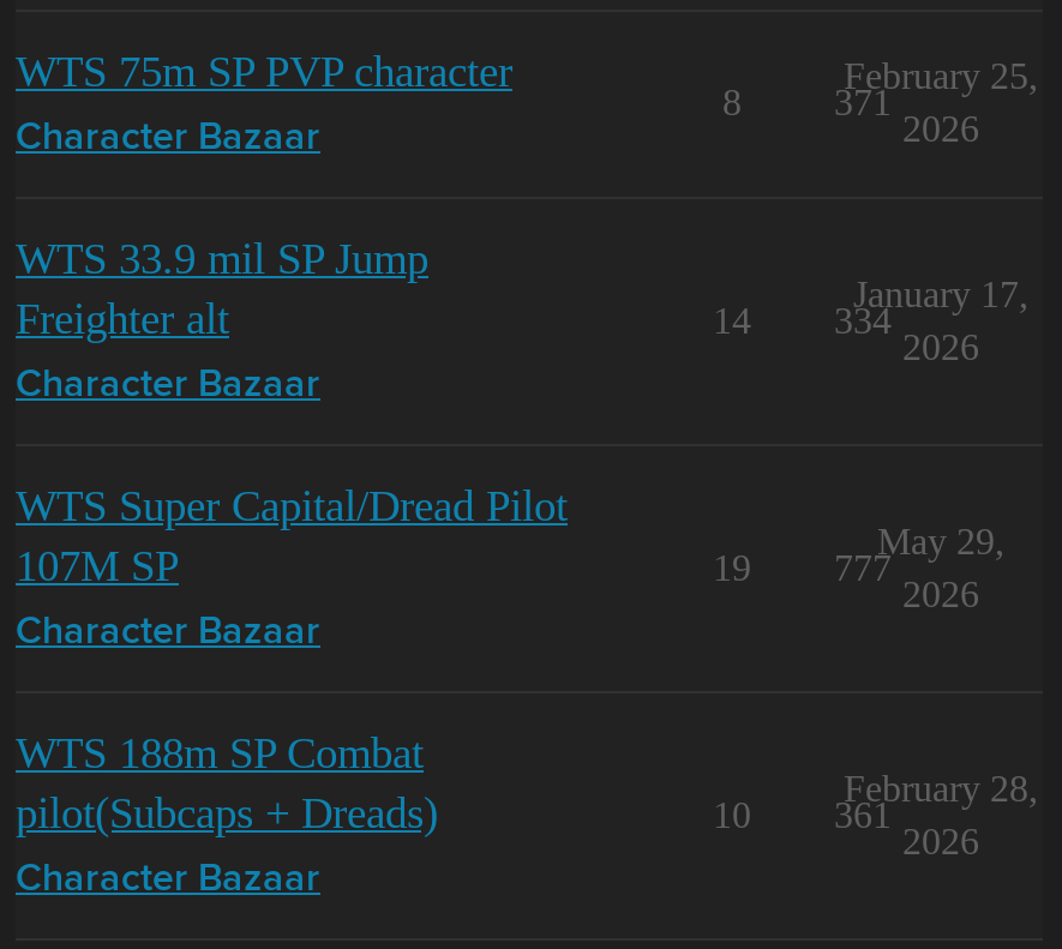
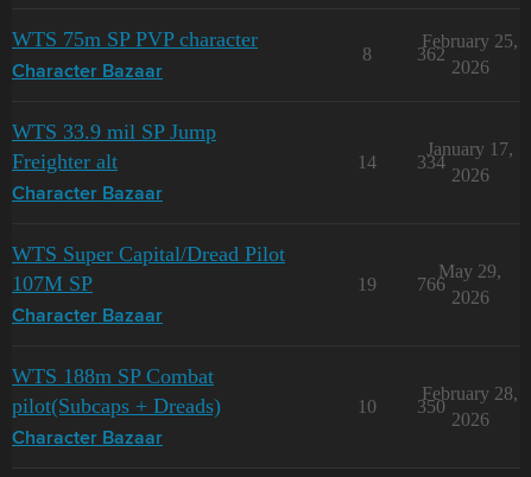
[834,82,892,122] 371 -> [417,44,445,64] 362
[834,547,892,588] 777 -> [417,274,445,294] 766
[834,794,892,835] 361 -> [417,396,445,416] 350

